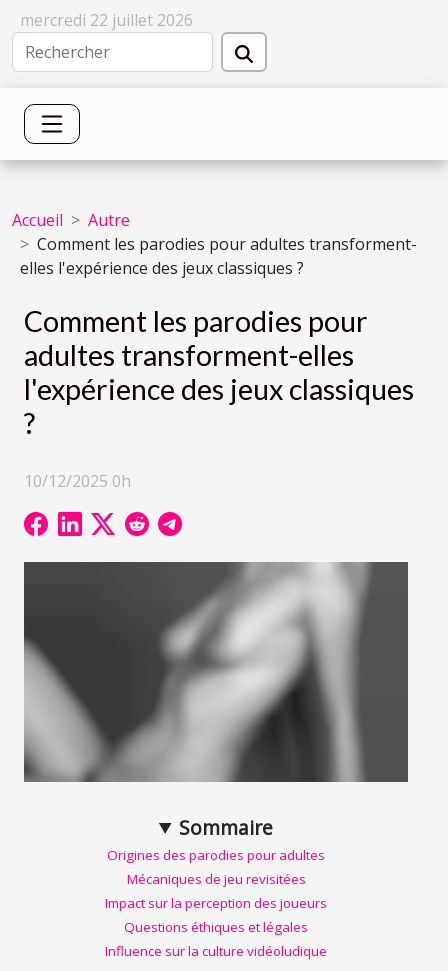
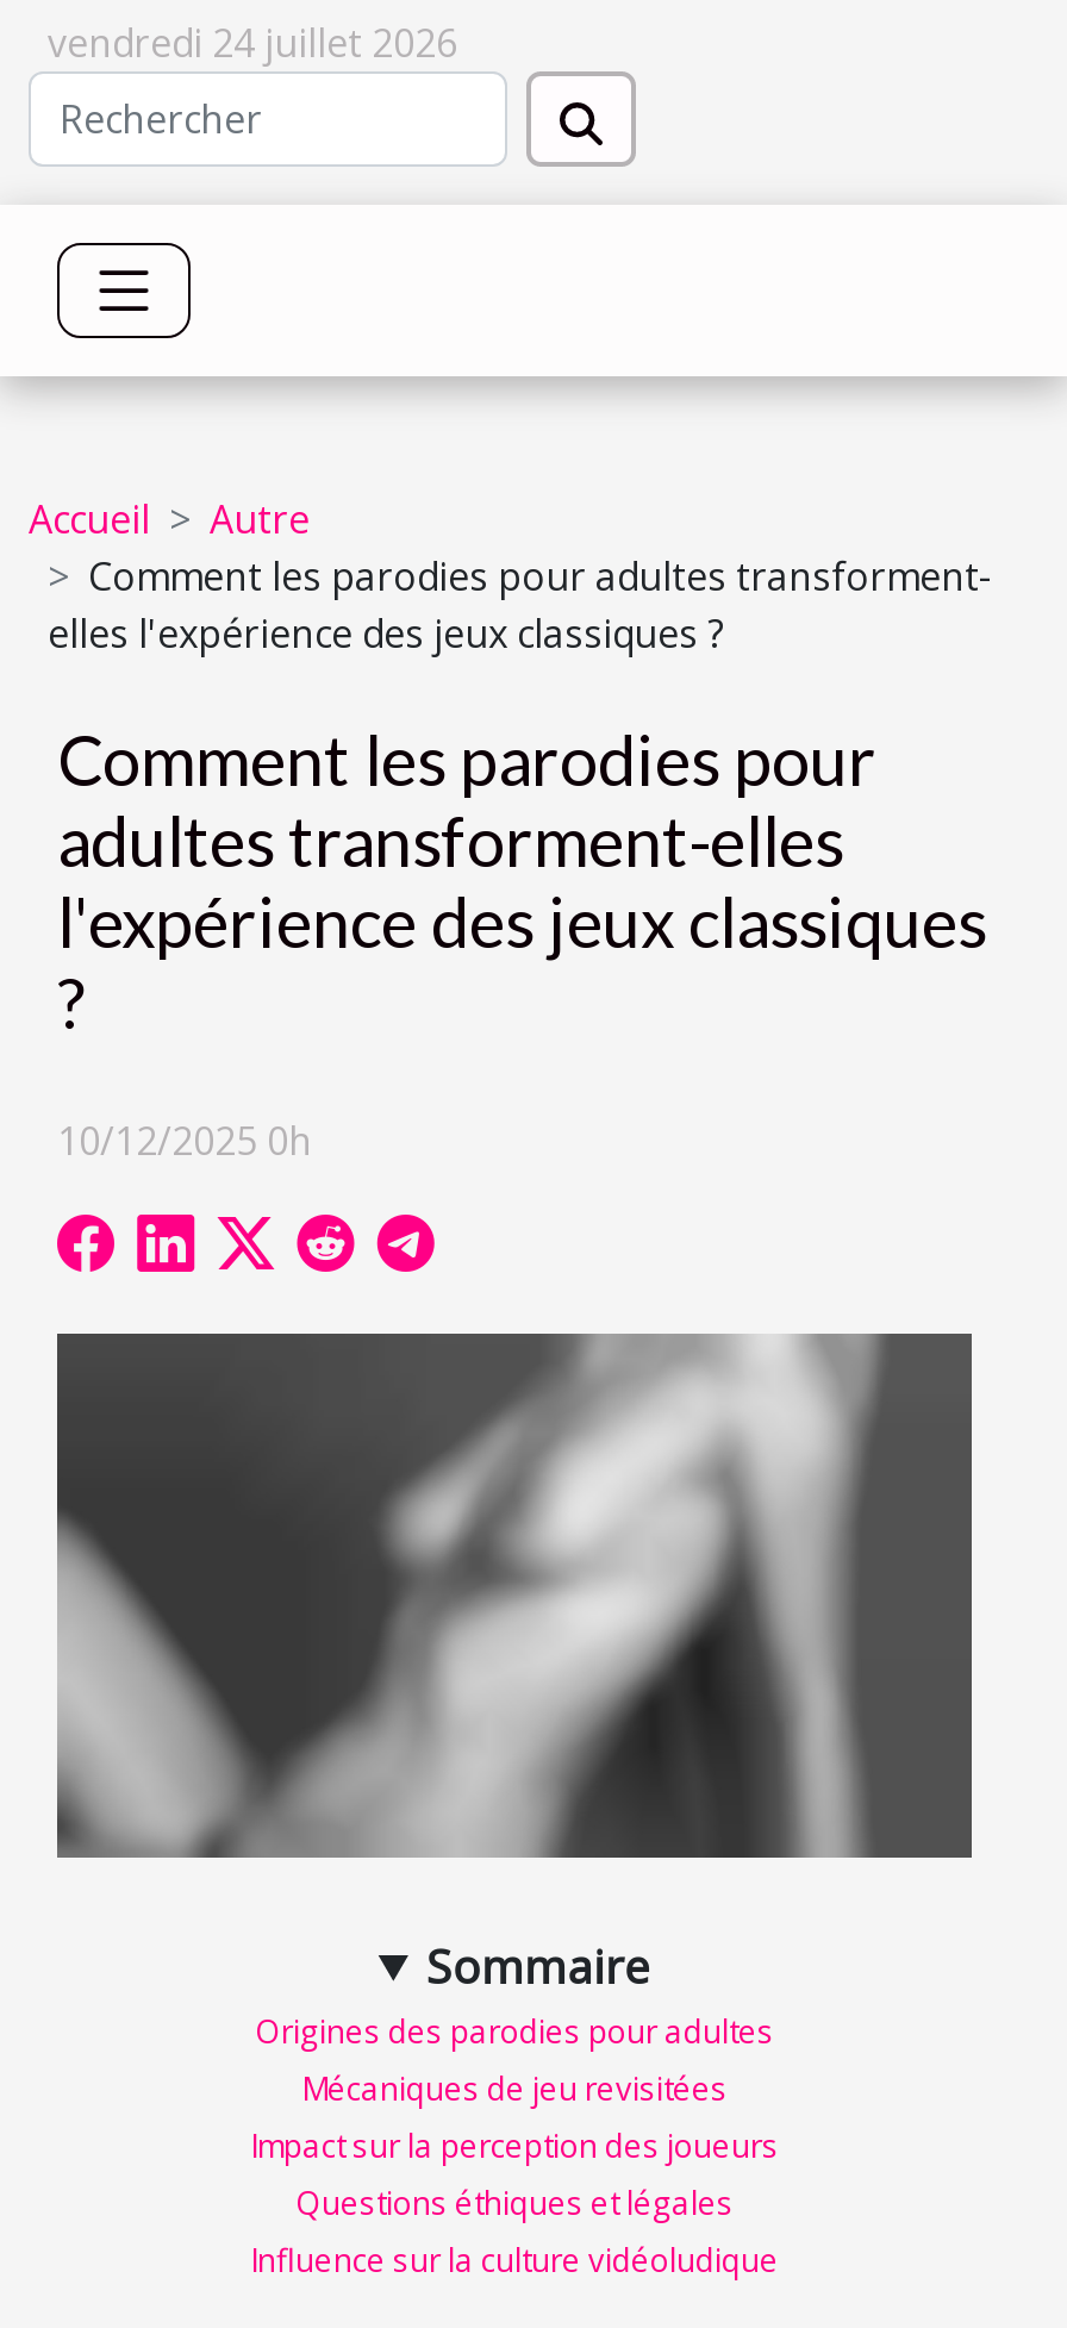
[20,9,193,31] mercredi 22 juillet 2026 -> [48,17,457,69] vendredi 24 juillet 2026

